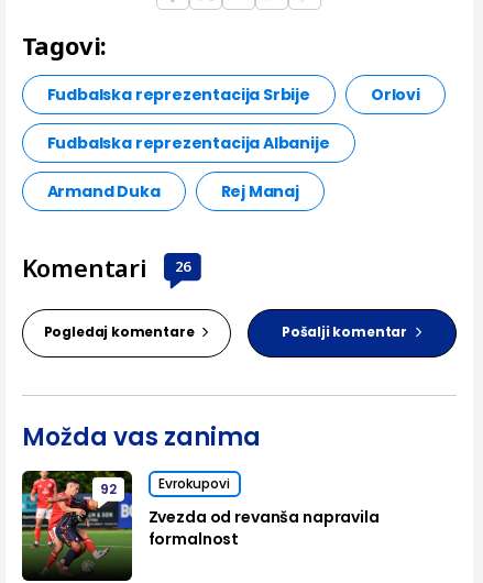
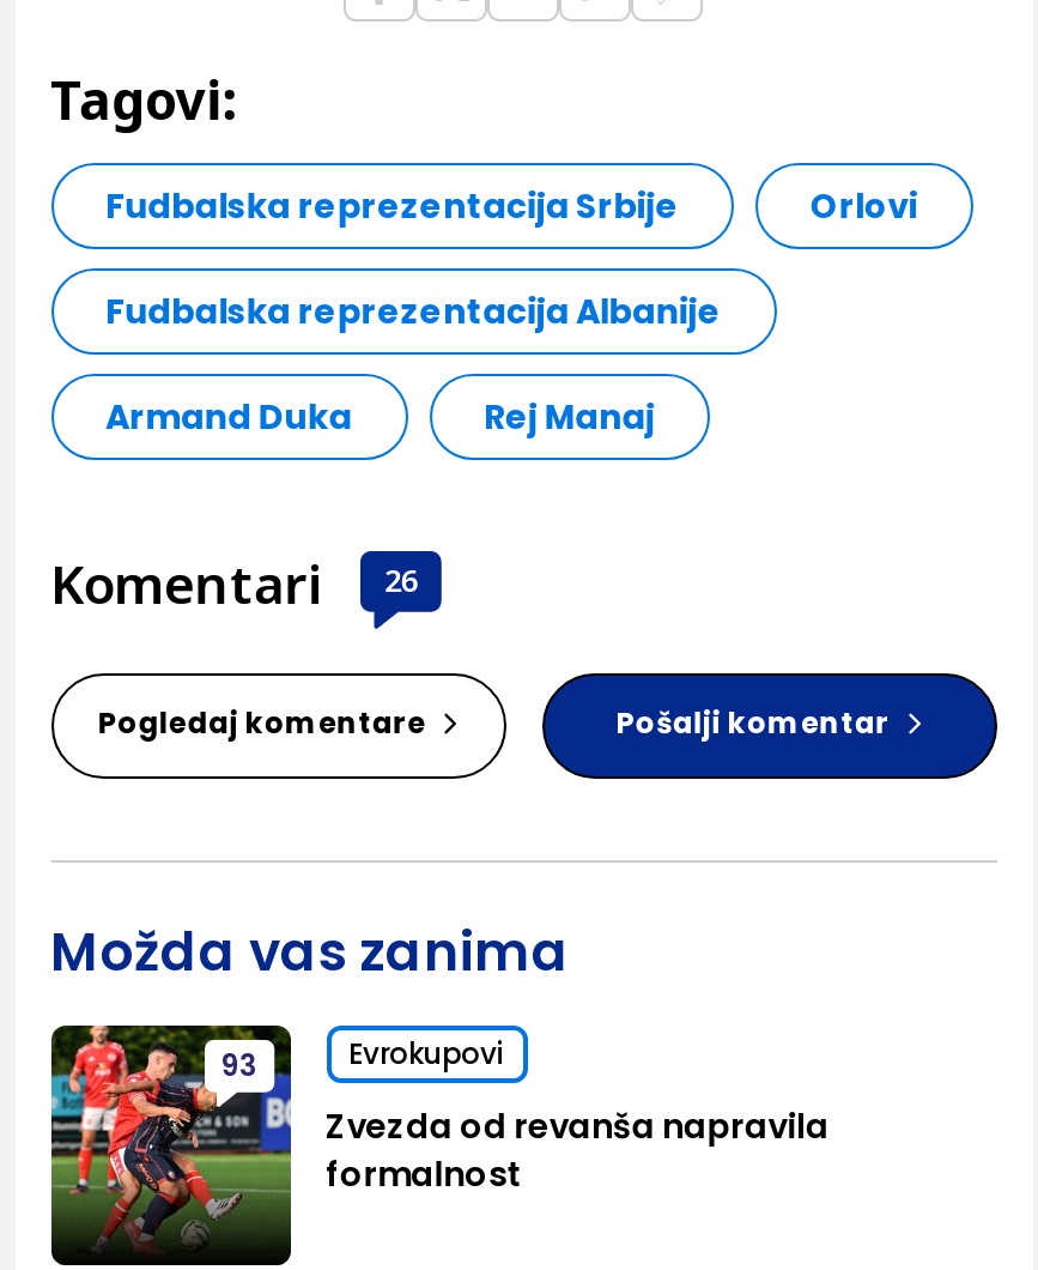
[100,479,117,498] 92 -> [220,1044,259,1085] 93

